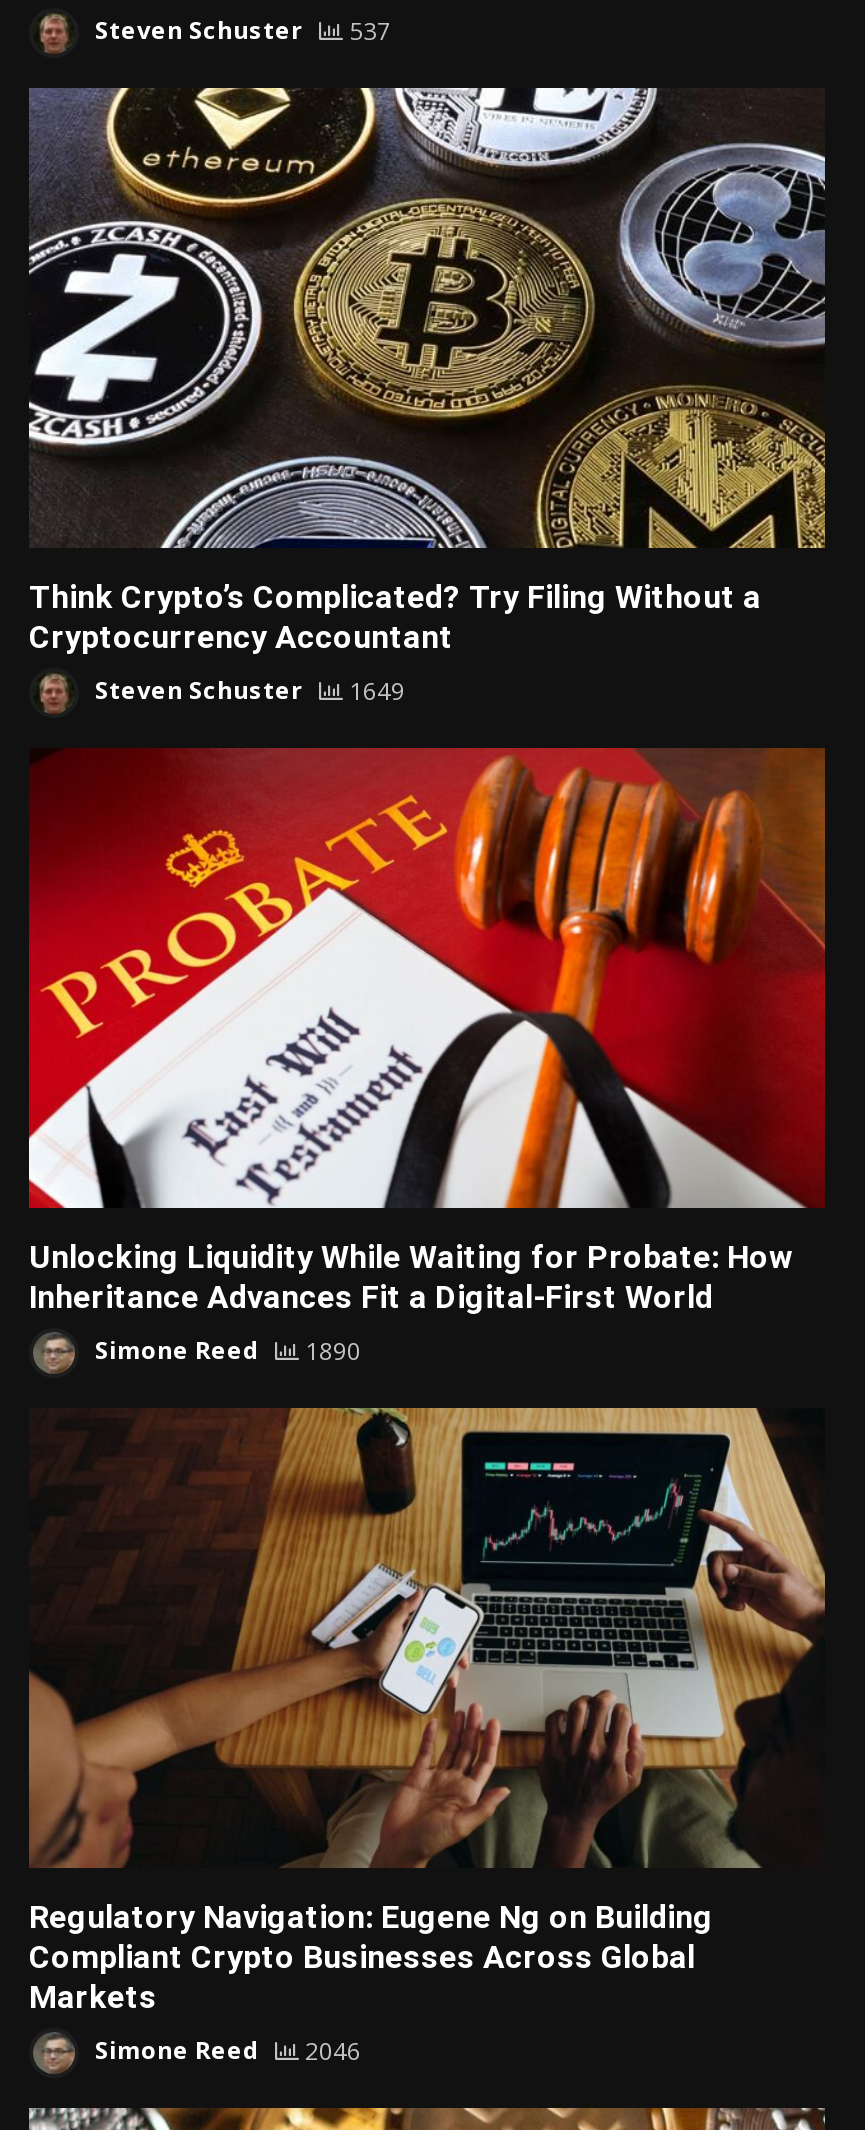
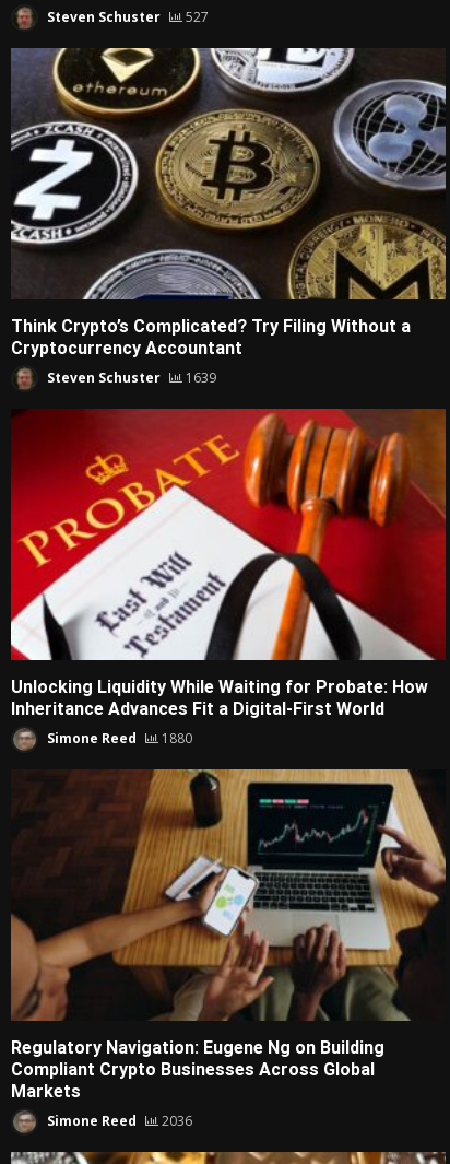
[89,14,391,48] Steven Schuster 537 -> [44,8,209,26] Steven Schuster 527
[89,674,405,708] Steven Schuster 1649 -> [44,368,216,387] Steven Schuster 1639
[89,1334,361,1368] Simone Reed 1890 -> [44,729,192,748] Simone Reed 1880
[89,2034,361,2068] Simone Reed 2046 -> [44,1112,192,1130] Simone Reed 2036

